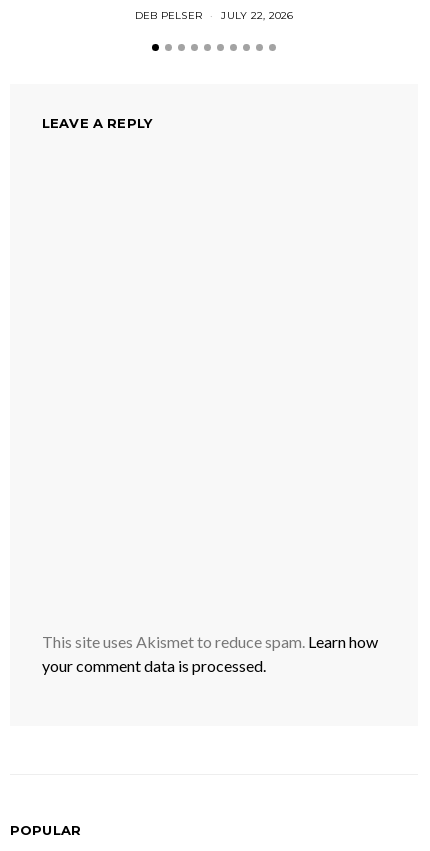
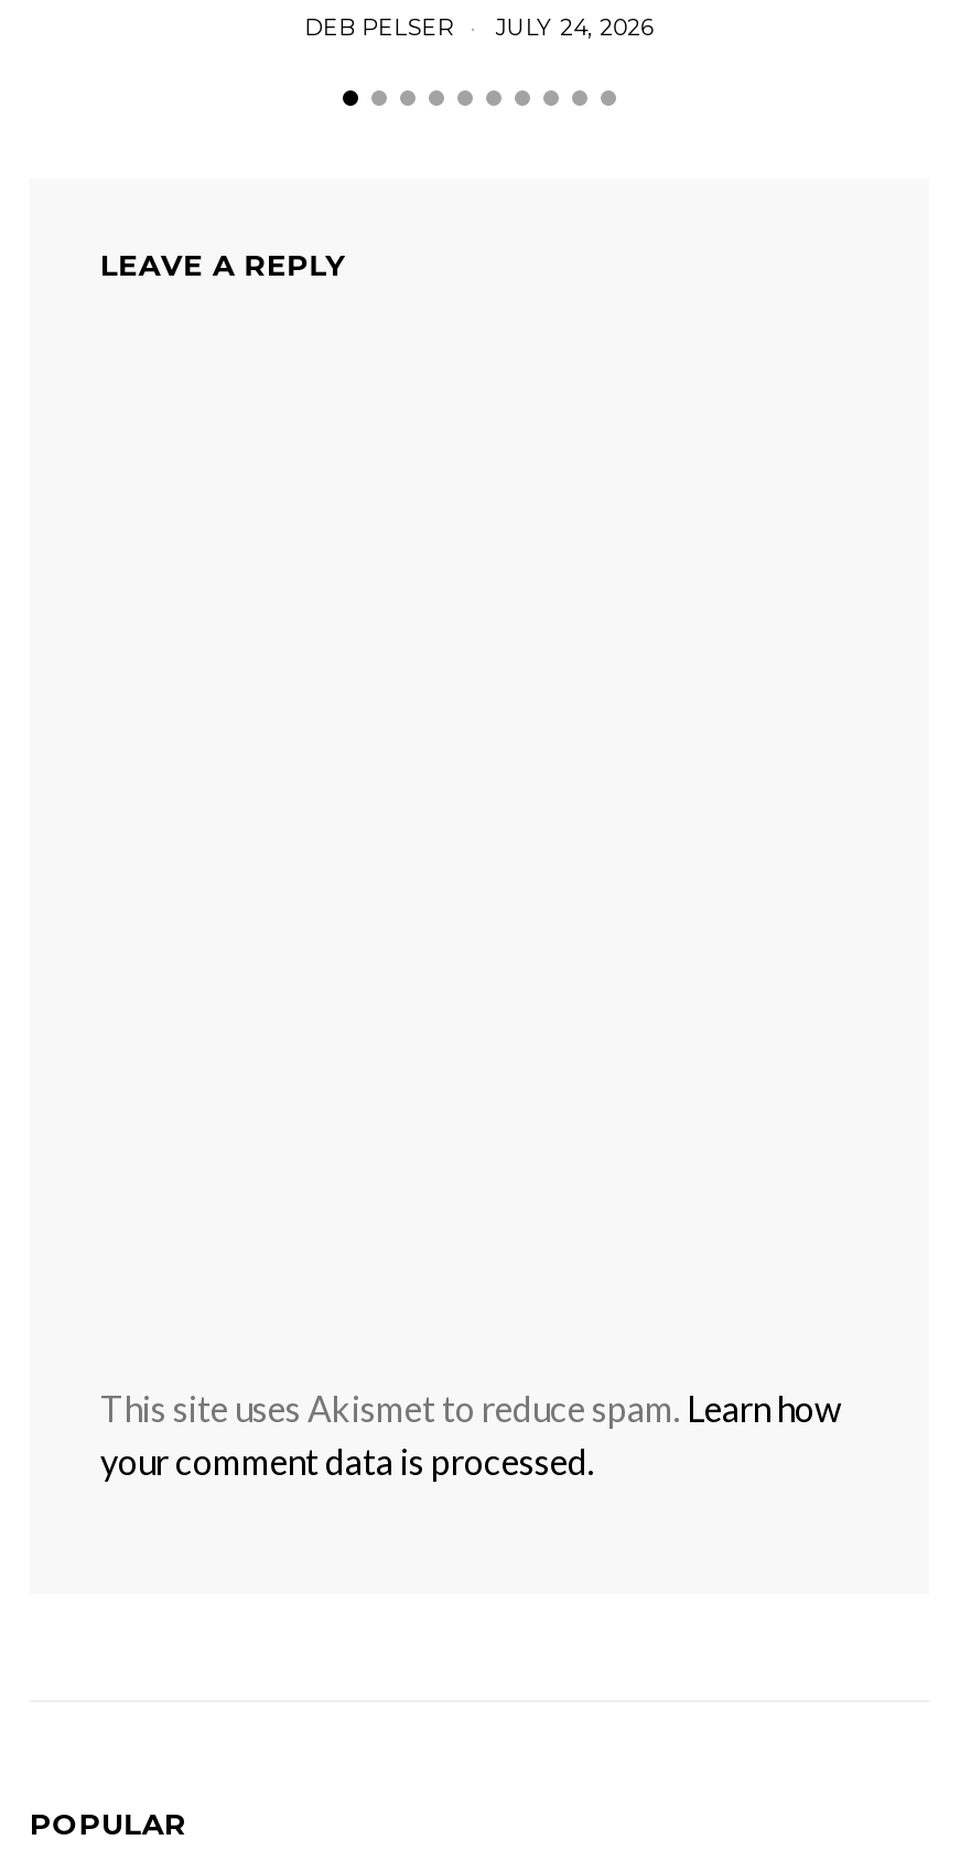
[134,9,293,22] DEB PELSER JULY 22, 2026 -> [304,13,655,42] DEB PELSER JULY 24, 2026

